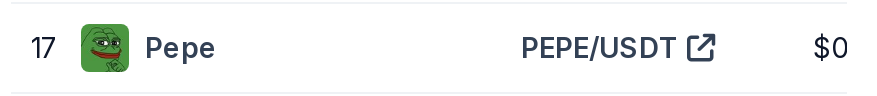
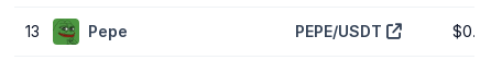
[31,30,59,64] 17 -> [25,22,40,40] 13

